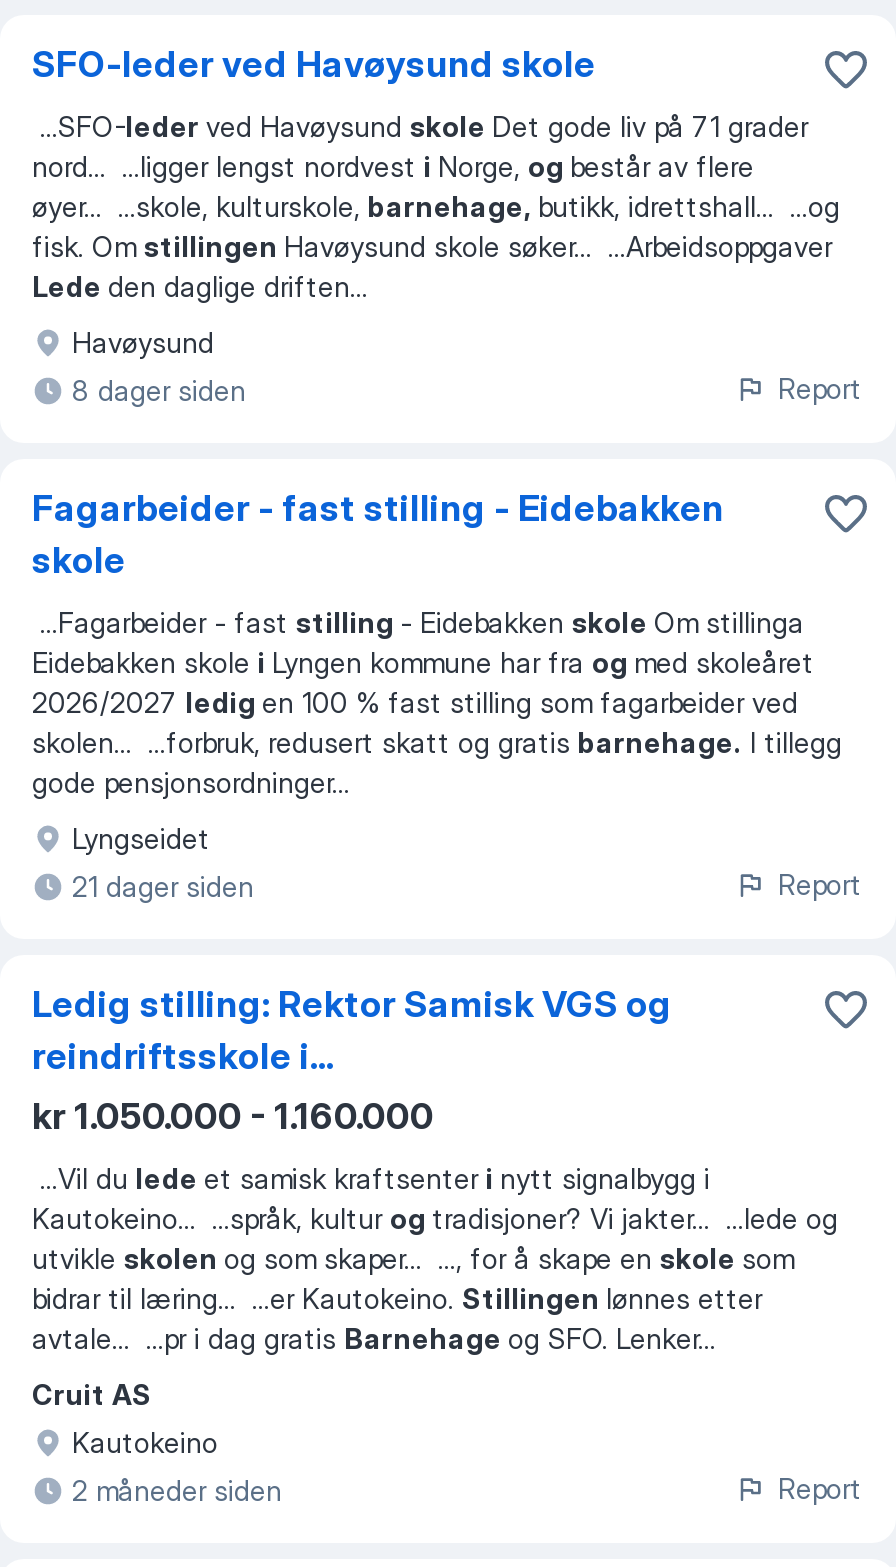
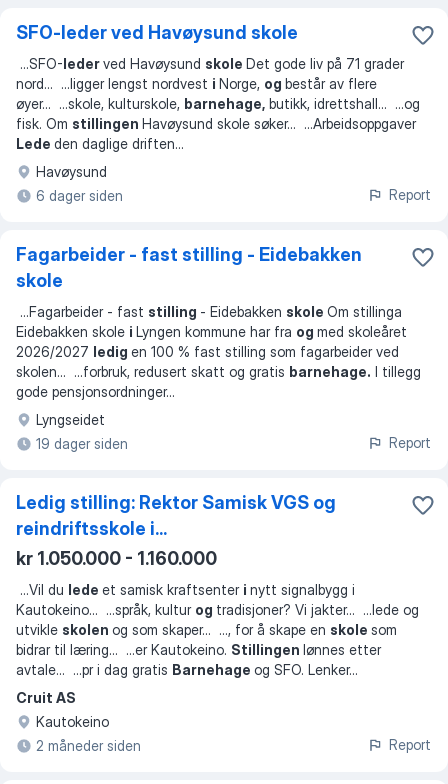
[72,373,246,407] 8 dager siden -> [36,187,123,204] 6 dager siden
[72,869,254,903] 21 dager siden -> [36,435,128,452] 19 dager siden

